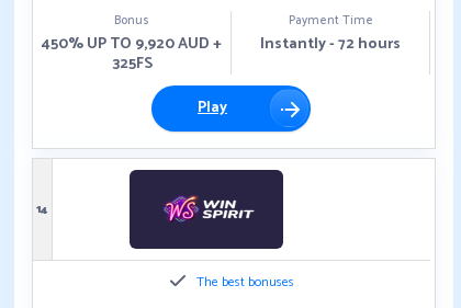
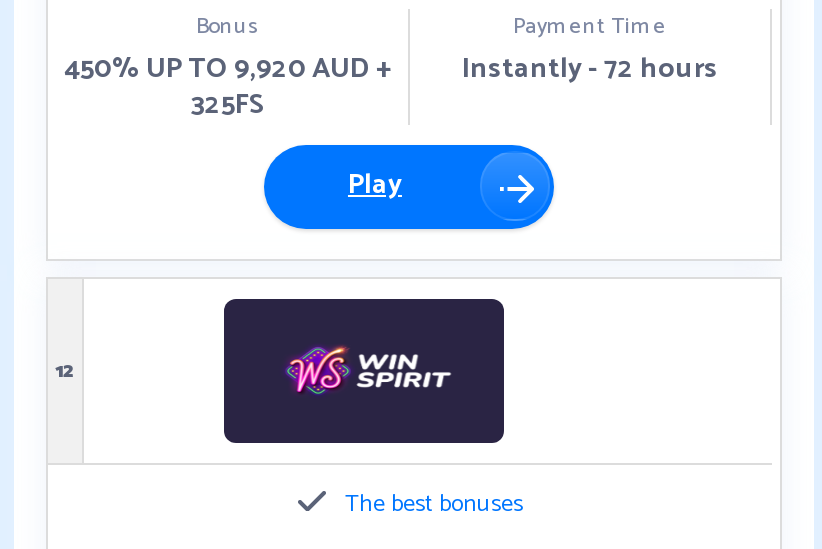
[36,201,48,218] 14 -> [55,355,75,387] 12

